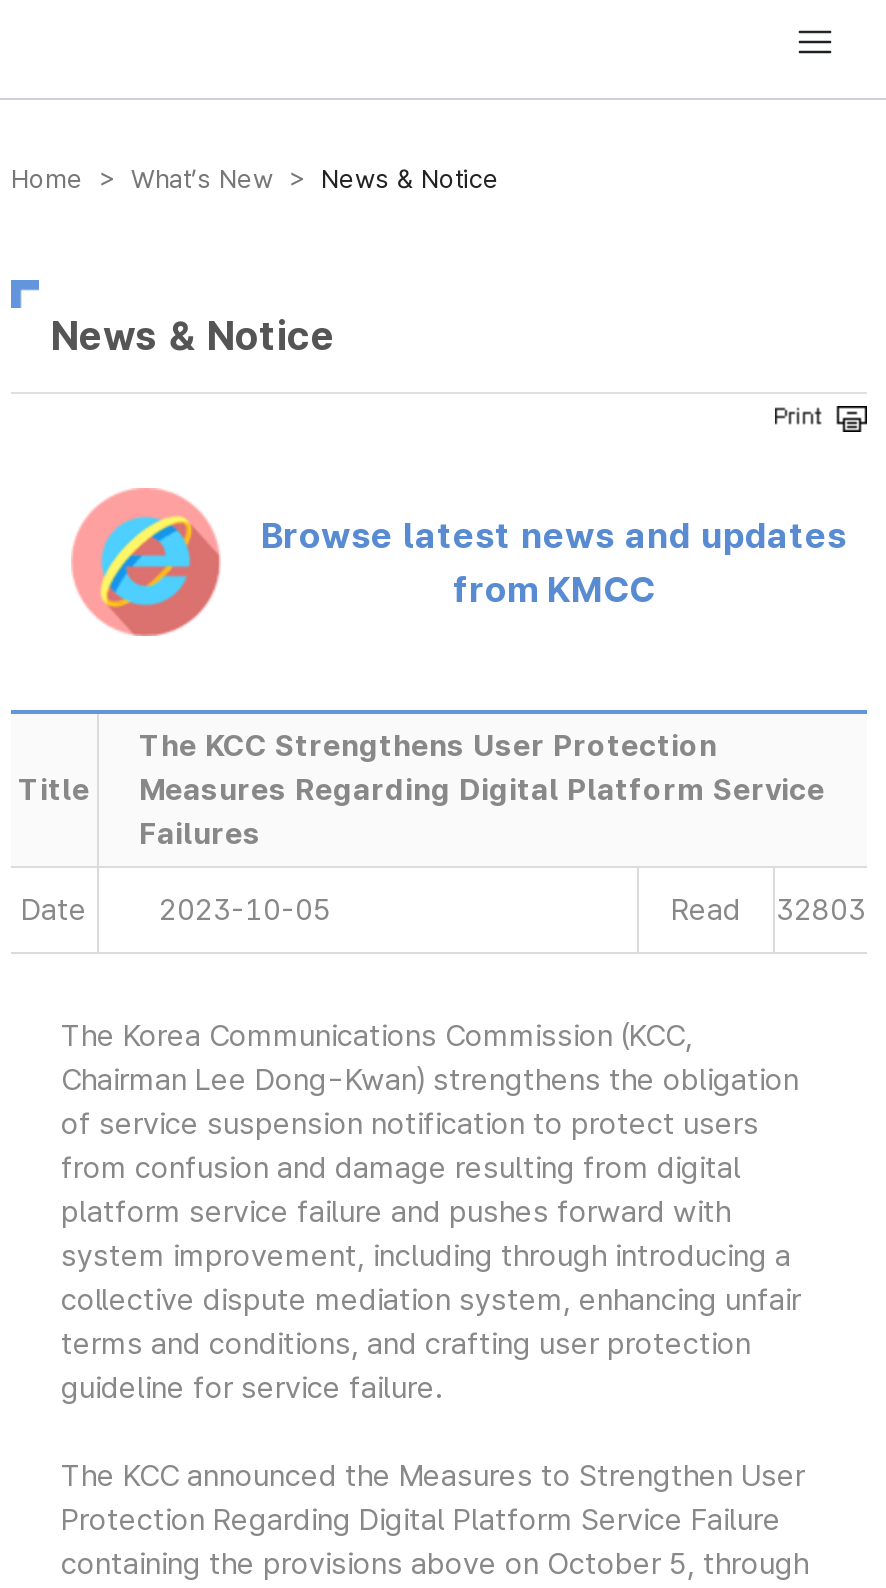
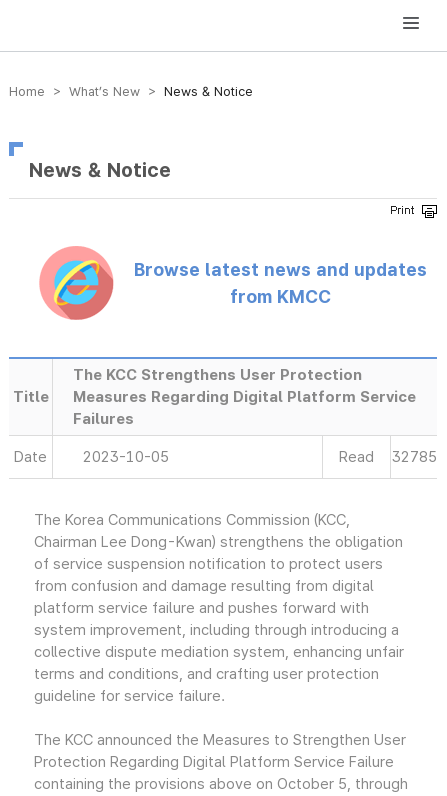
[671,892,866,928] Read 32803 -> [339,448,436,466] Read 32785

